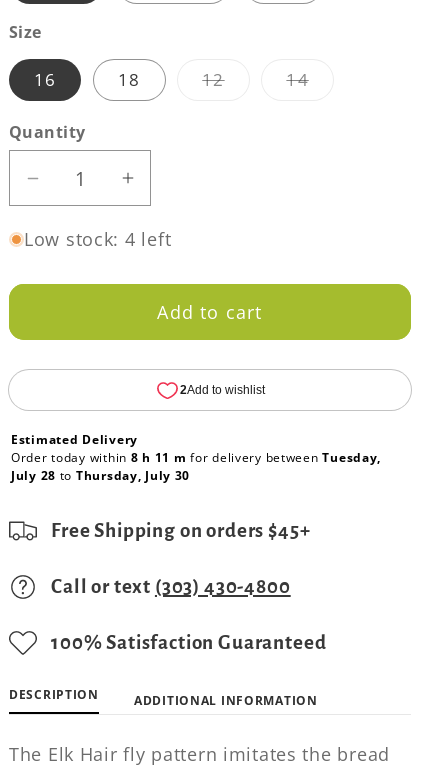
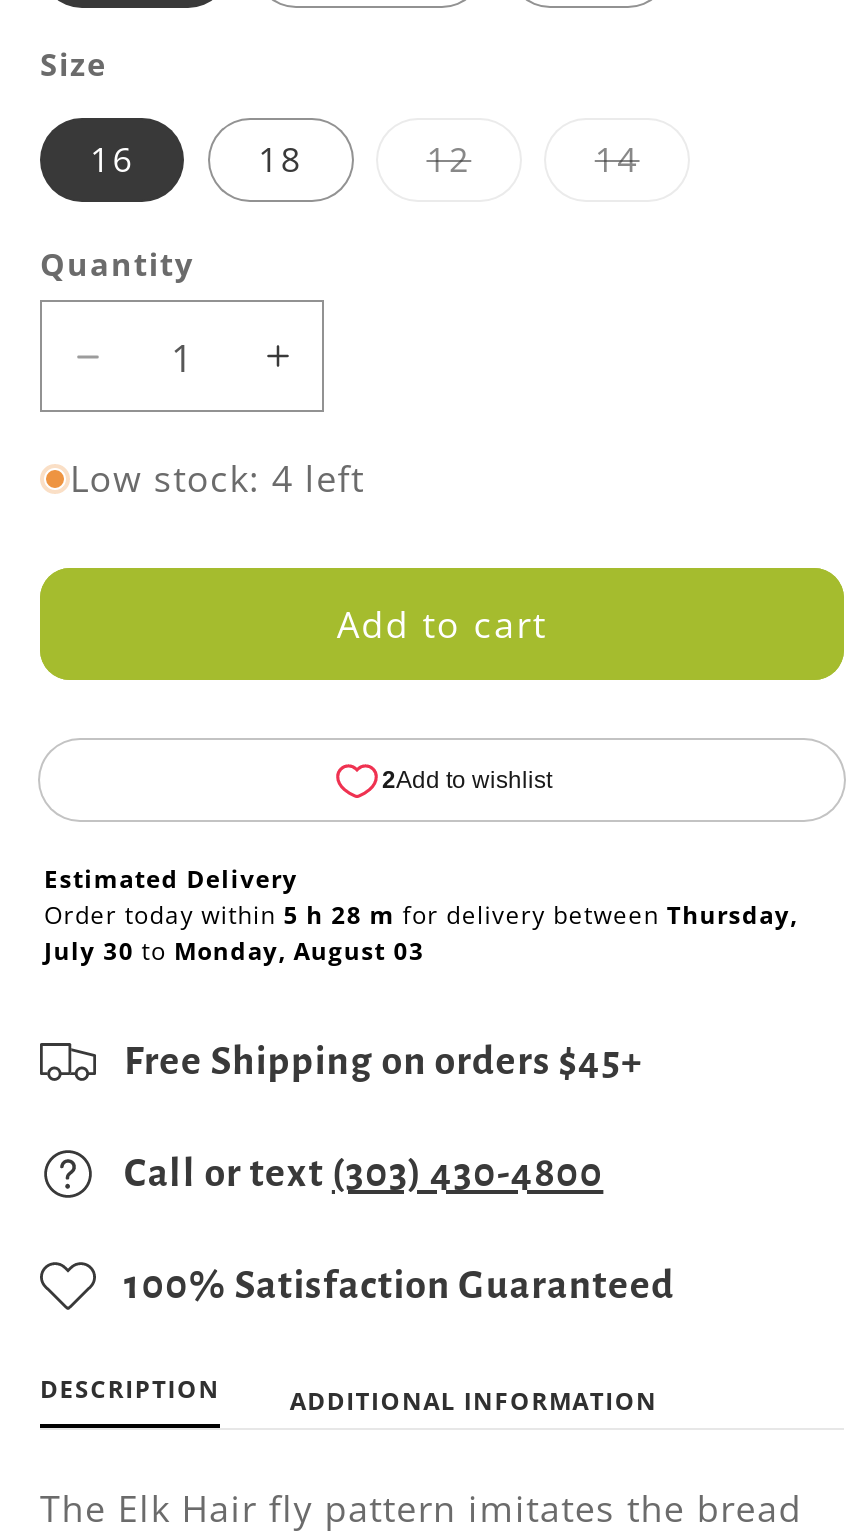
[11,449,381,466] Order today within 8 h 11 m for delivery between Tuesday, -> [44,898,798,932] Order today within 5 h 28 m for delivery between Thursday,
[11,467,190,484] July 28 to Thursday, July 30 -> [44,934,424,968] July 30 to Monday, August 03

